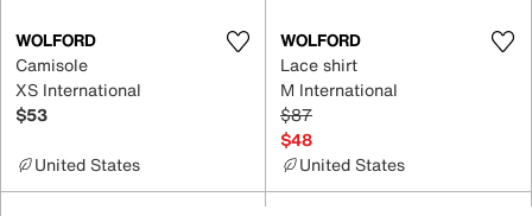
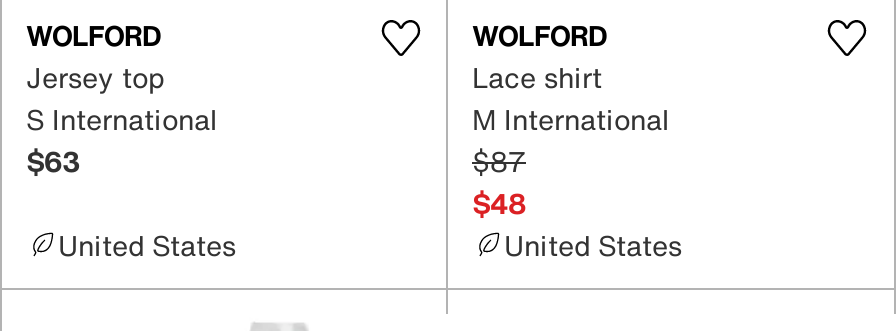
[15,52,146,127] Camisole | XS International | $53 -> [26,55,226,181] Jersey top | S International | $63

